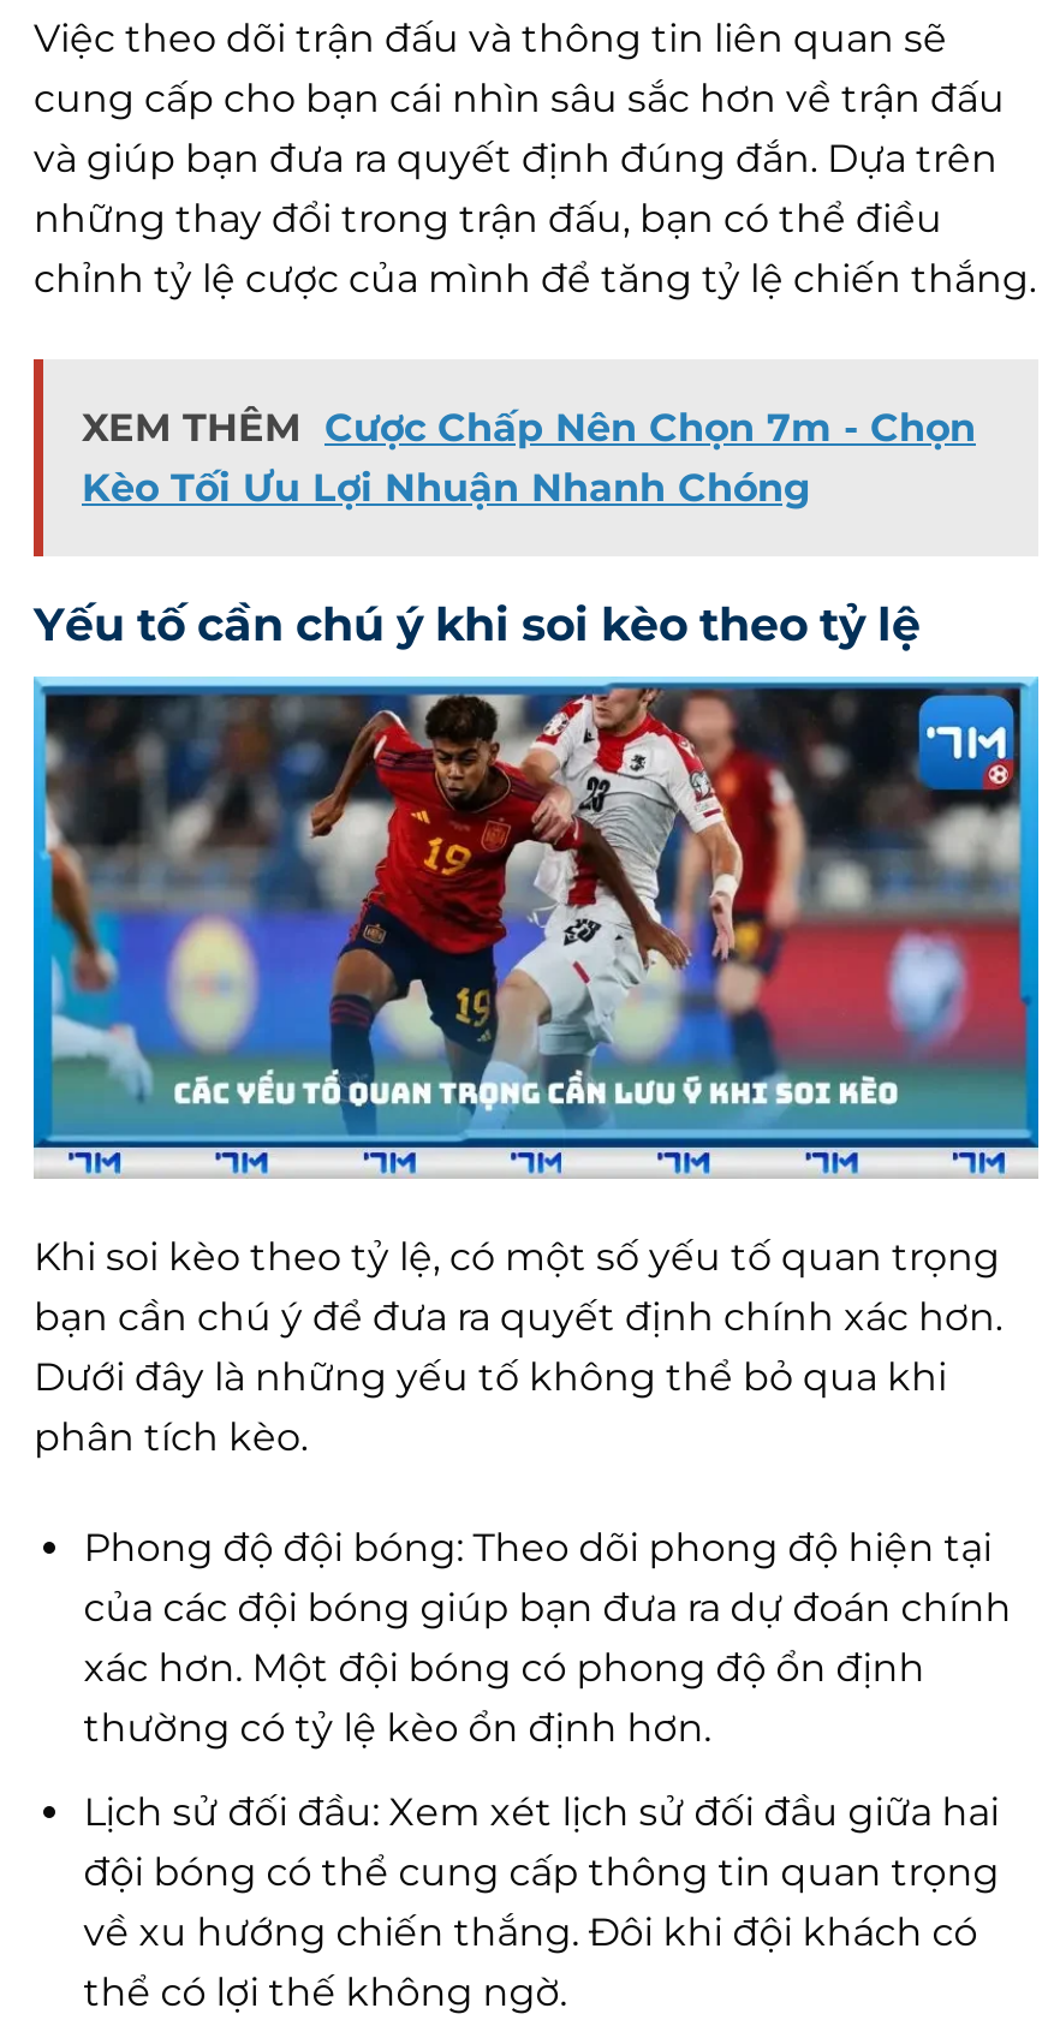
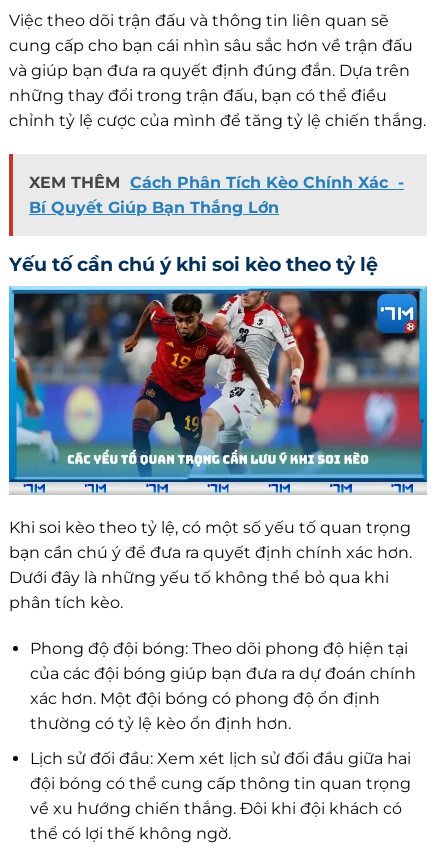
[82,405,976,510] XEM THÊM Cược Chấp Nên Chọn 7m - Chọn | Kèo Tối Ưu Lợi Nhuận Nhanh Chóng -> [29,173,404,217] XEM THÊM Cách Phân Tích Kèo Chính Xác - | Bí Quyết Giúp Bạn Thắng Lớn

